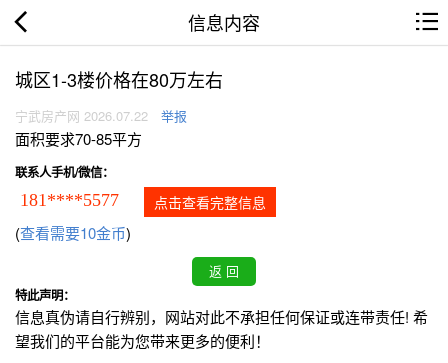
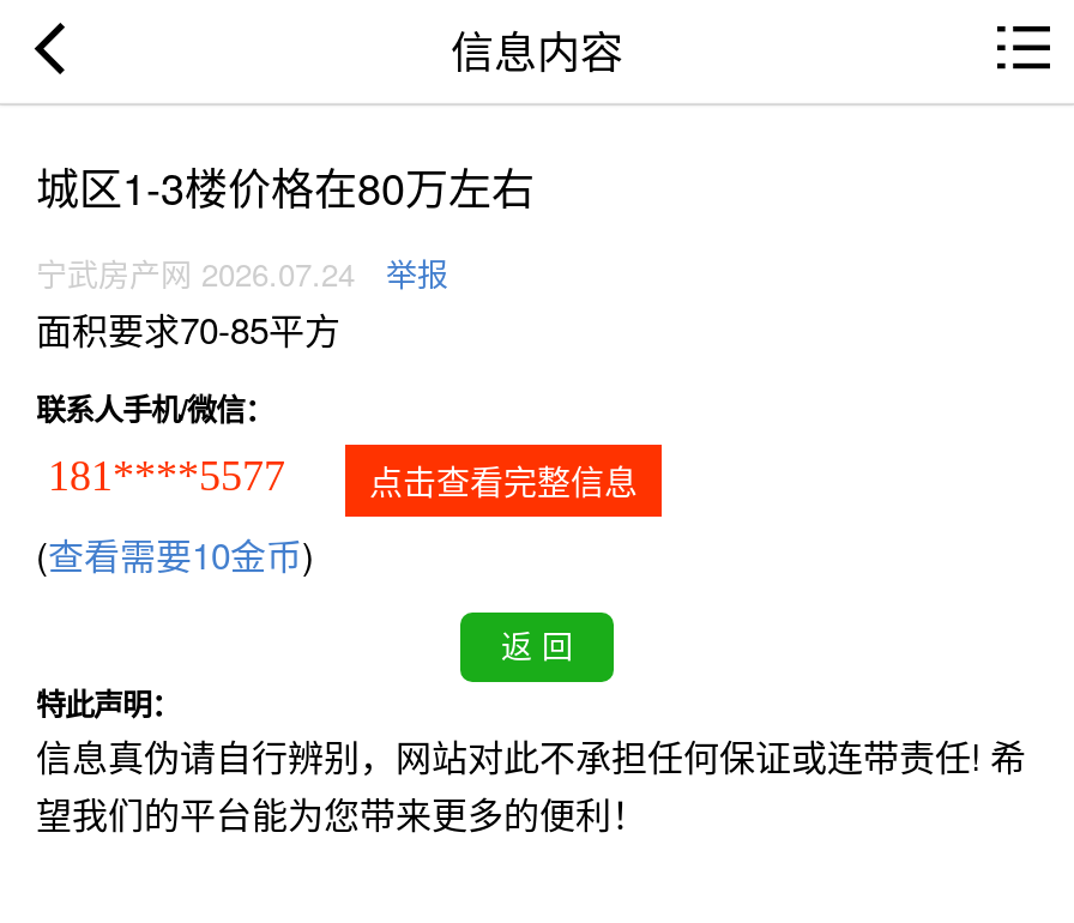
[15,106,187,125] 宁武房产网 2026.07.22 举报 -> [36,251,448,297] 宁武房产网 2026.07.24 举报

